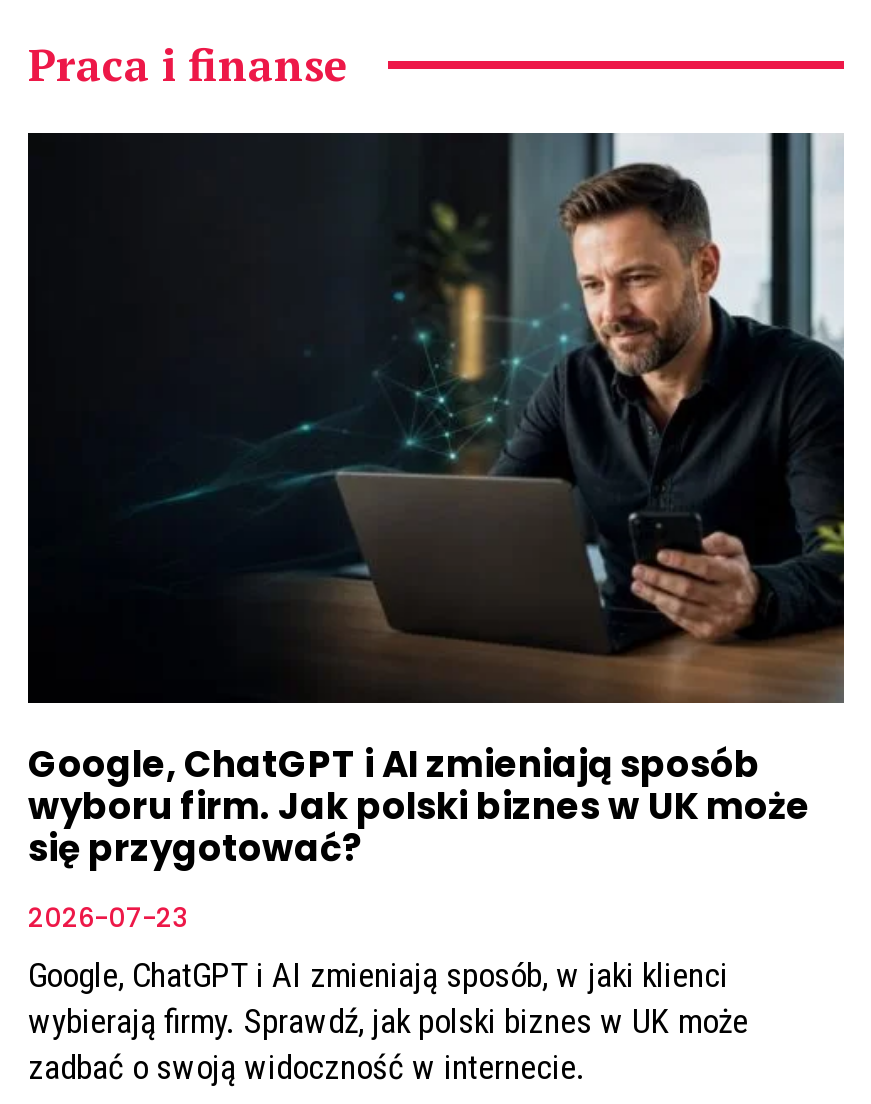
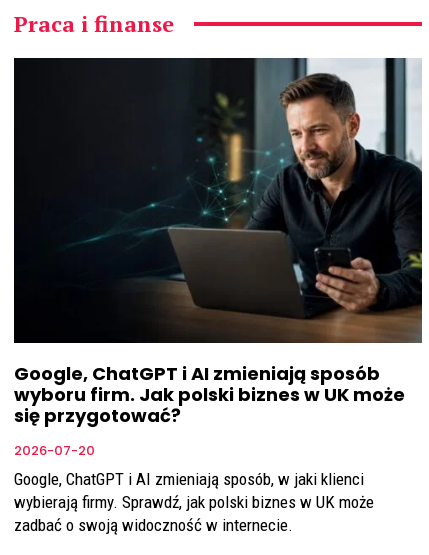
[28,900,188,938] 2026-07-23 -> [14,441,95,460] 2026-07-20

